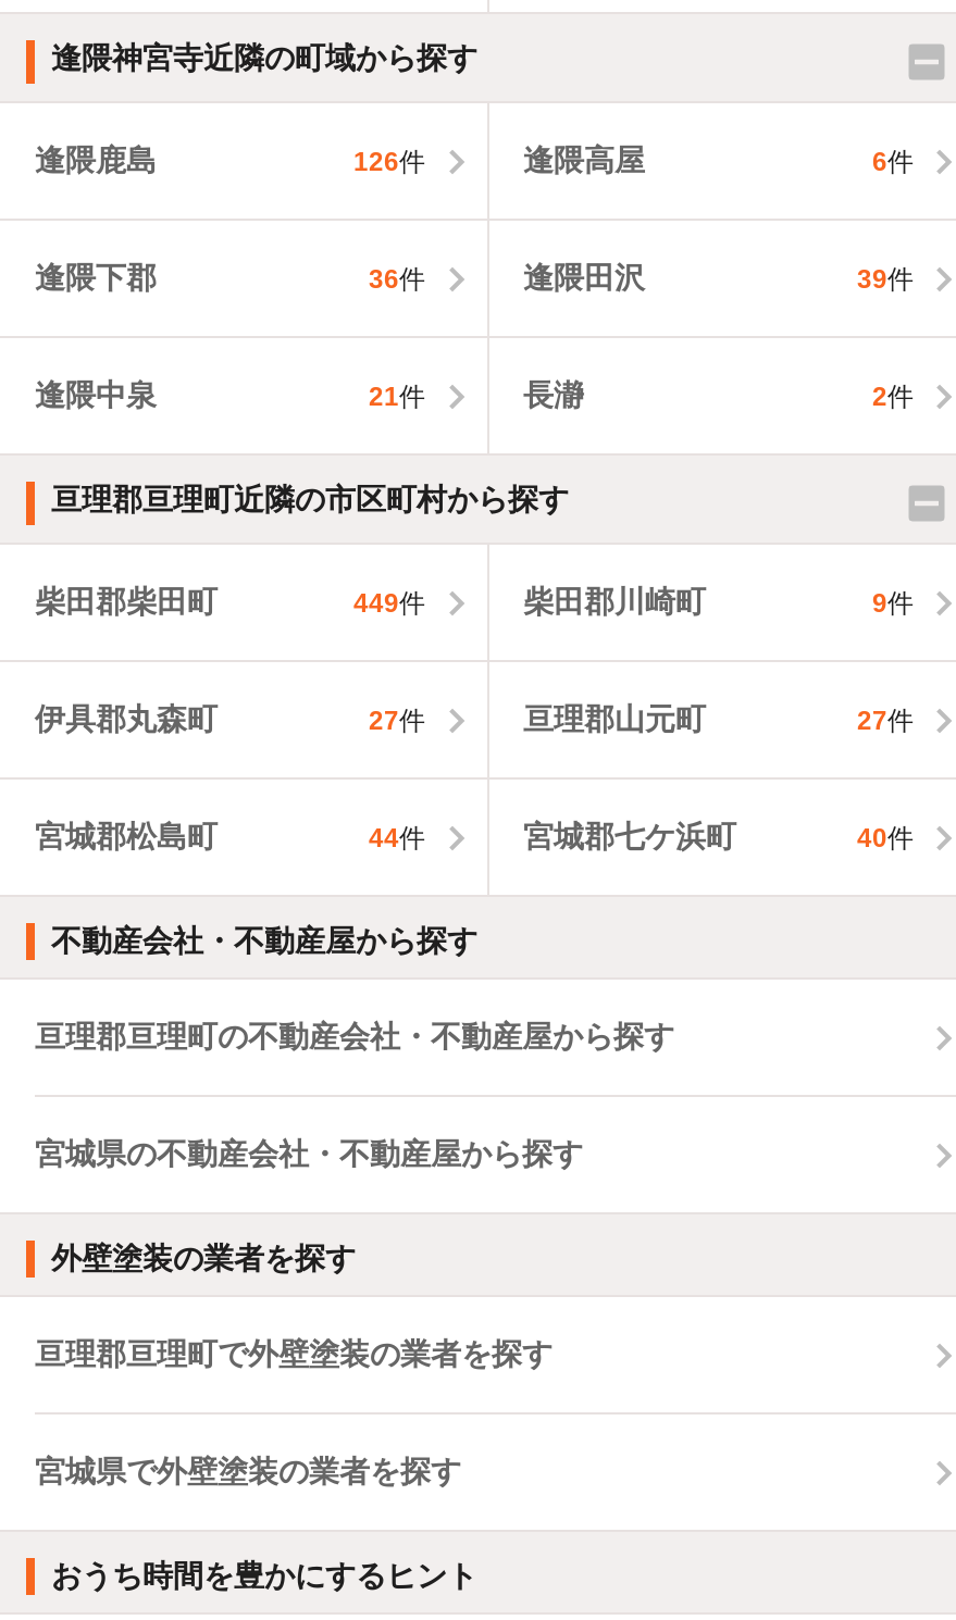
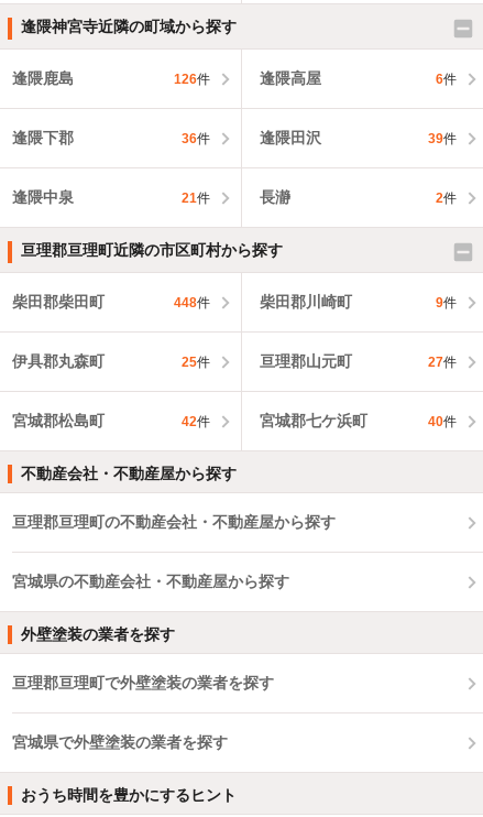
[353,588,425,618] 449件 -> [173,295,210,310] 448件
[369,705,425,736] 27件 -> [181,354,210,370] 25件
[369,823,425,853] 44件 -> [181,414,210,429] 42件

